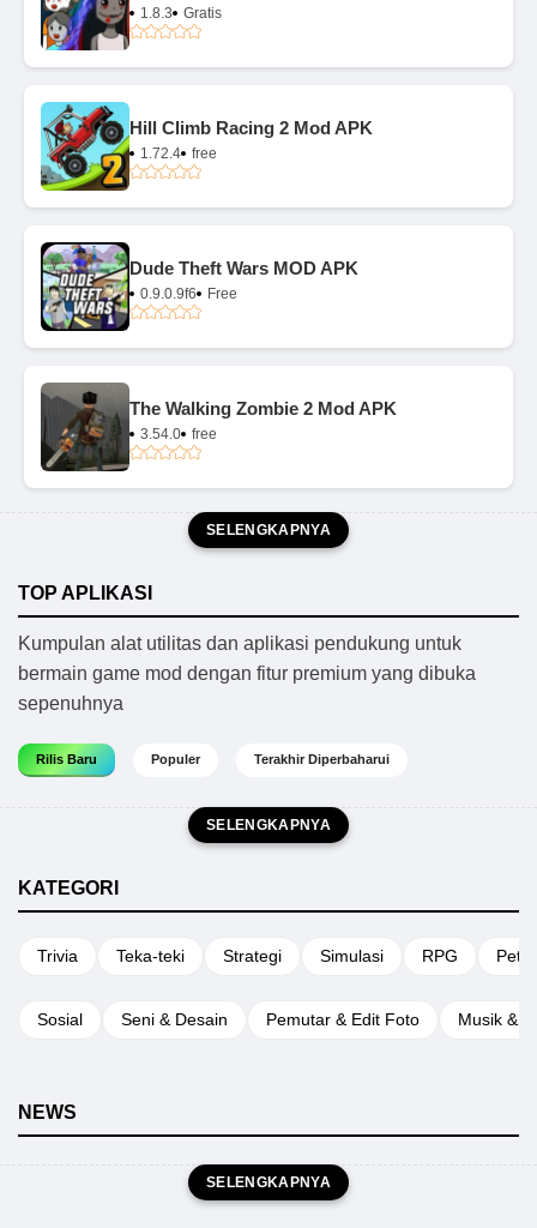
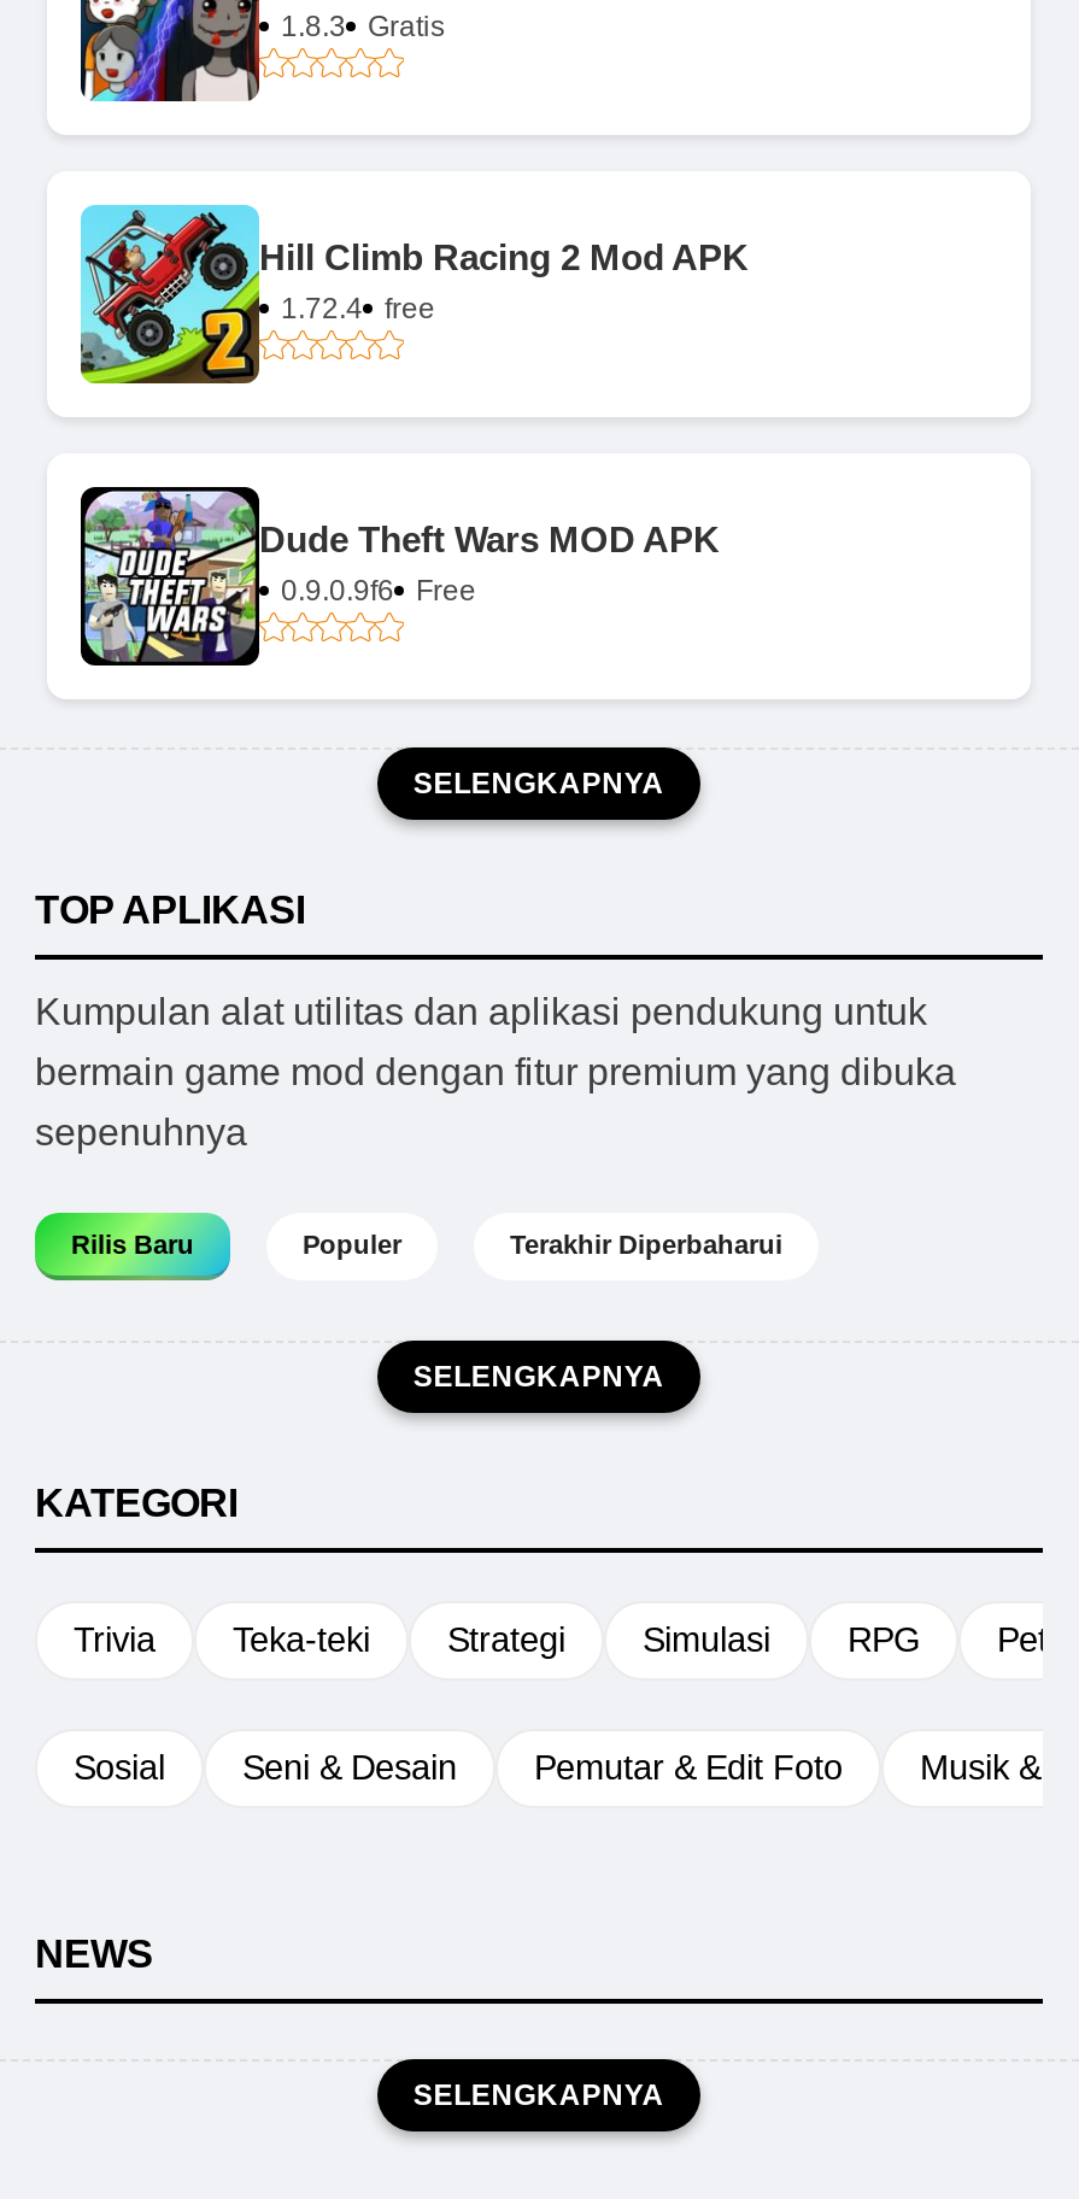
[40,384,397,471] [image] | The Walking Zombie 2 Mod APK | 3.54.0 | free -> none

